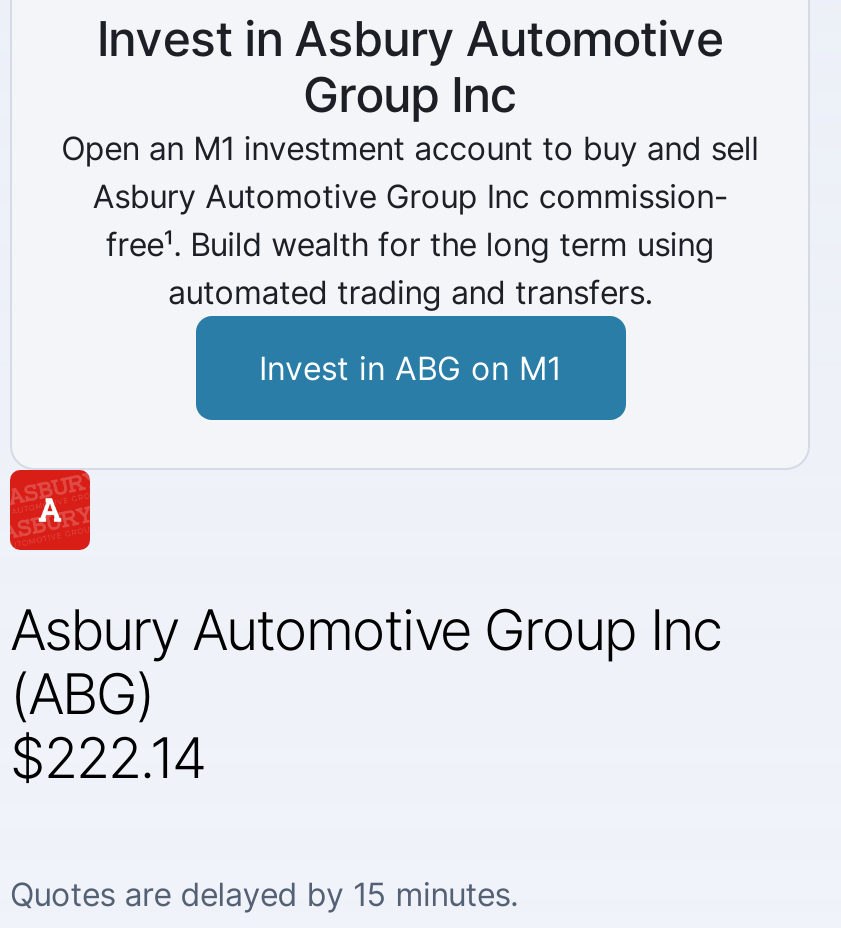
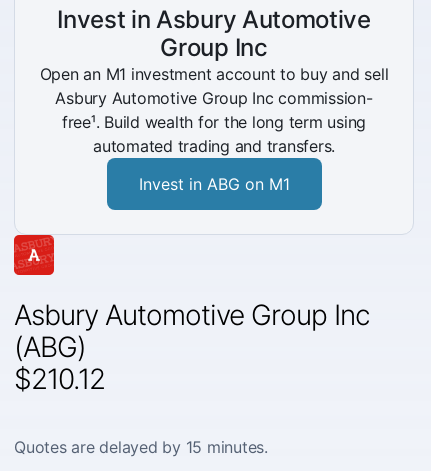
[10,724,206,792] $222.14 -> [14,362,105,396] $210.12

